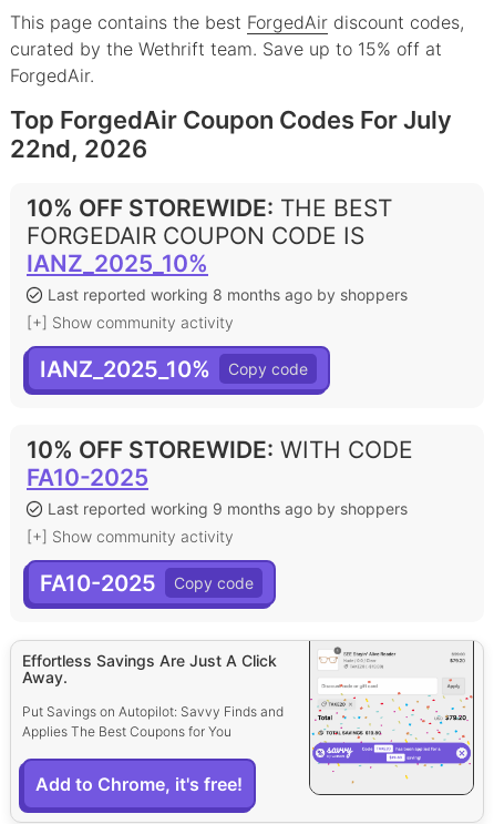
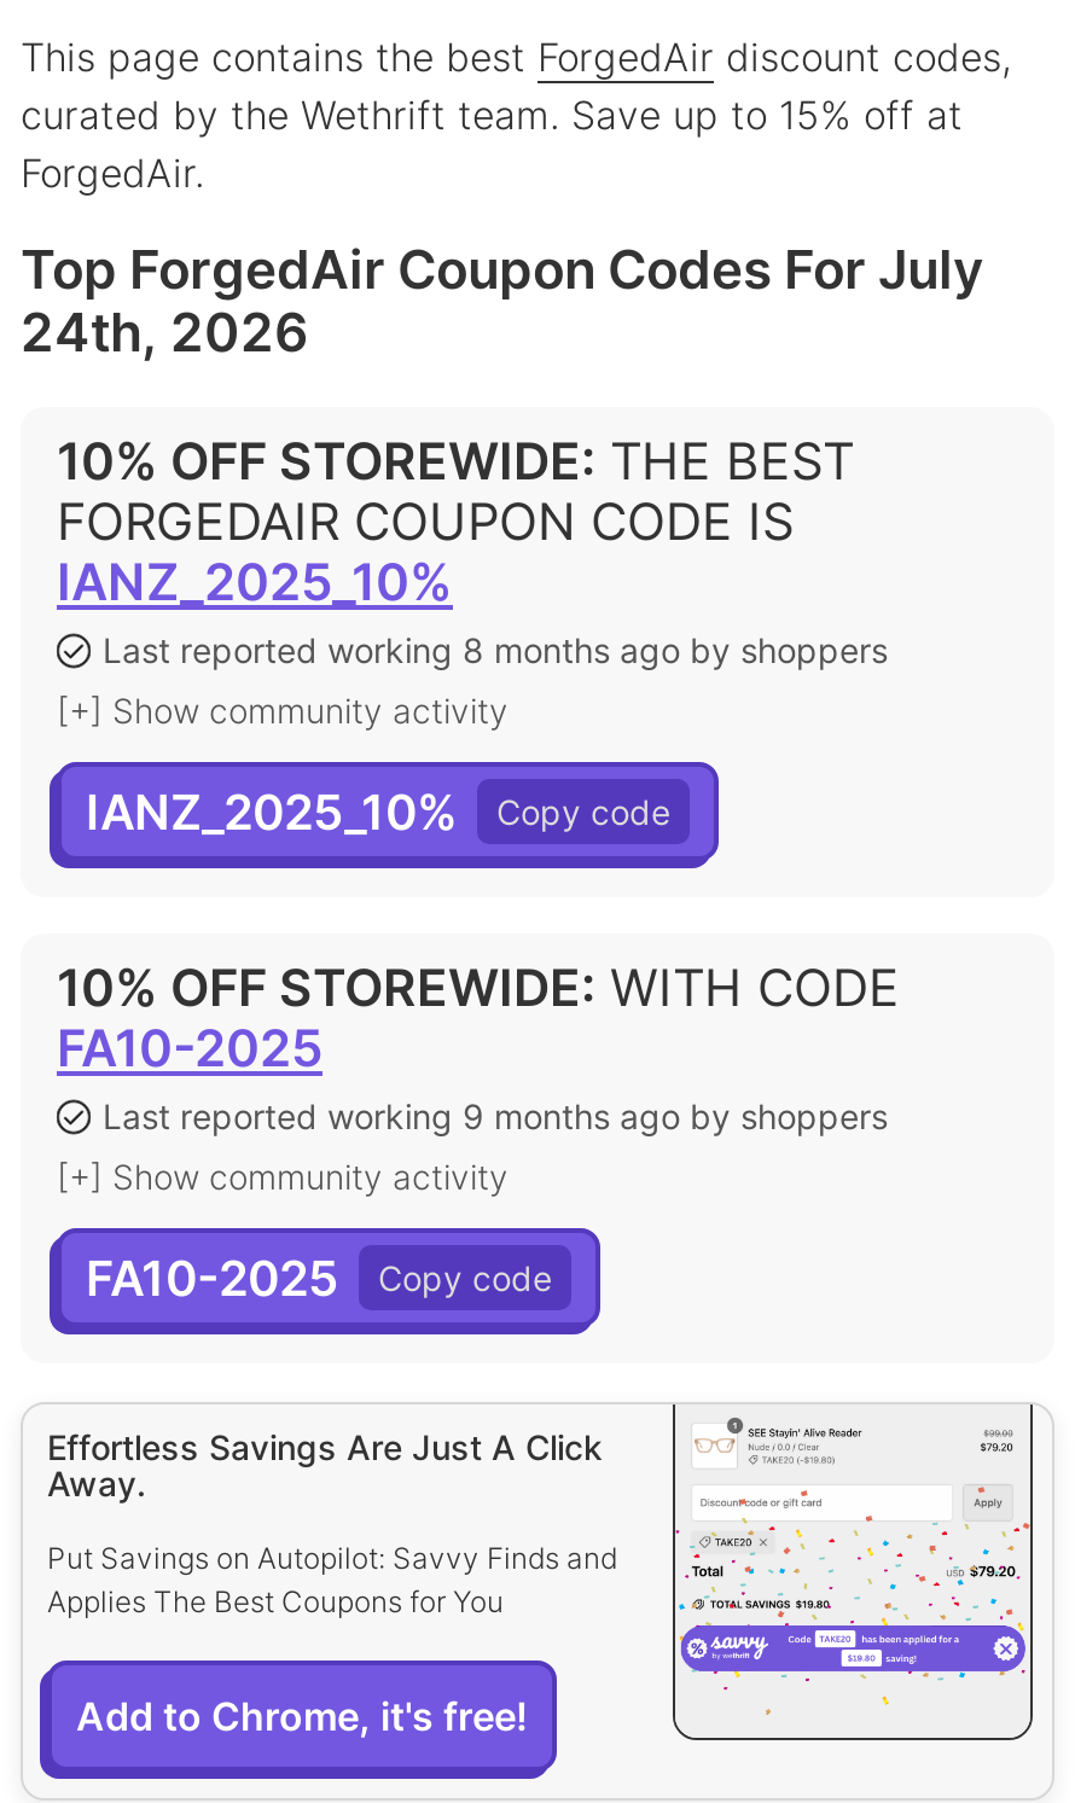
[10,134,147,163] 22nd, 2026 -> [21,301,308,363] 24th, 2026

